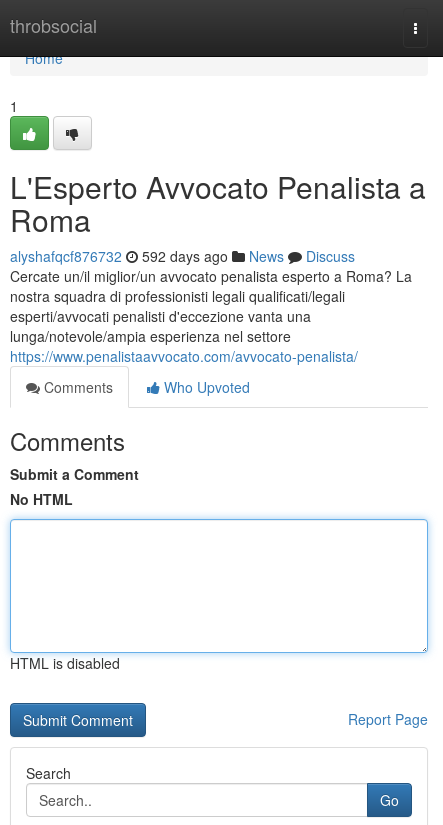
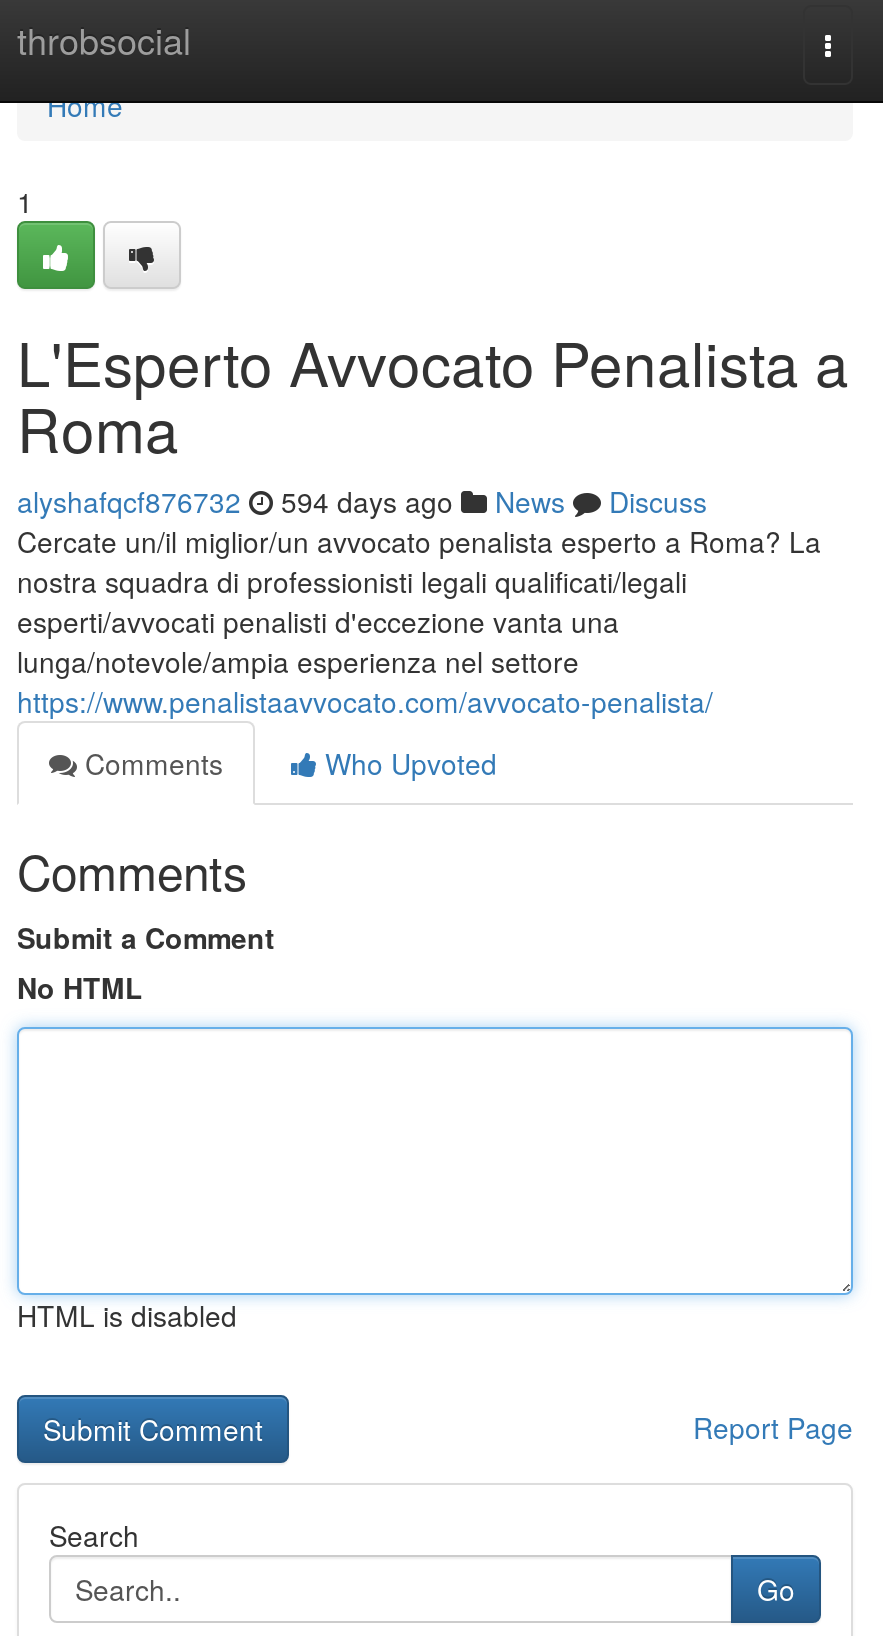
[10,246,355,266] alyshafqcf876732 592 days ago News Discuss -> [17,481,707,521] alyshafqcf876732 594 days ago News Discuss

